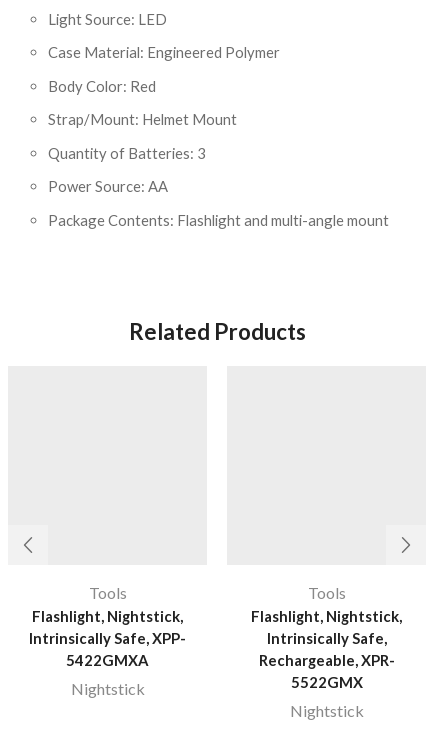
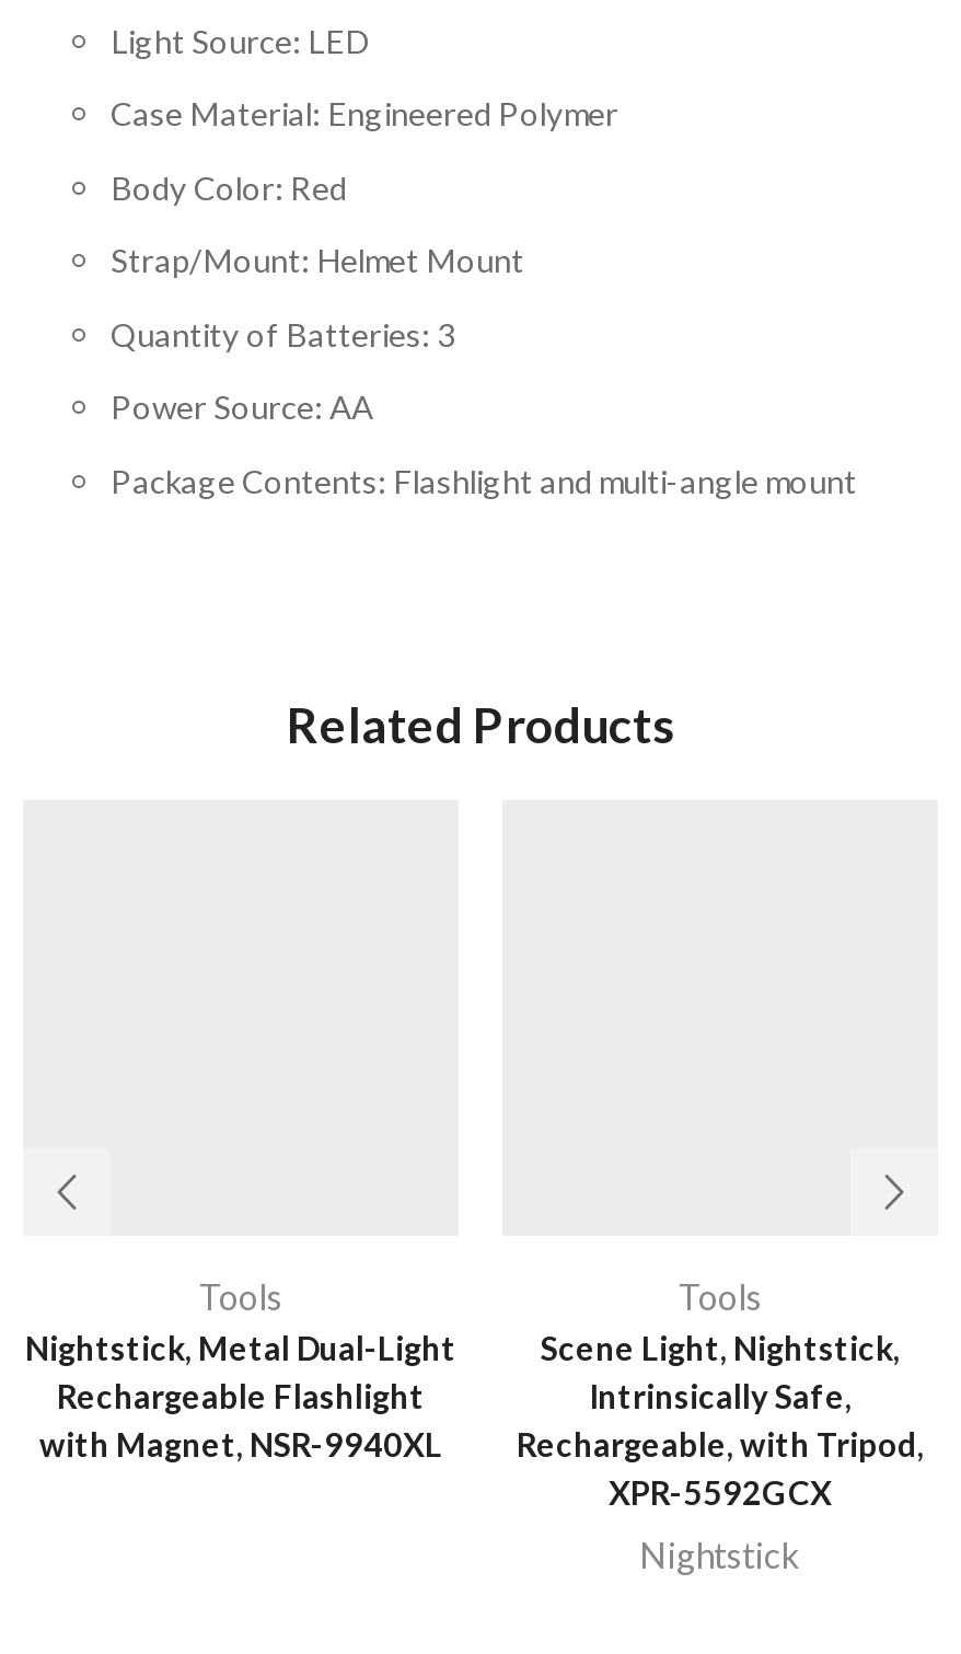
[29,607,186,698] Flashlight, Nightstick, | Intrinsically Safe, XPP- | 5422GMXA | Nightstick -> [25,1327,456,1463] Nightstick, Metal Dual-Light | Rechargeable Flashlight | with Magnet, NSR-9940XL
[251,607,402,625] Flashlight, Nightstick, -> [541,1327,900,1367] Scene Light, Nightstick,
[258,651,394,691] Rechargeable, XPR- | 5522GMX -> [517,1424,924,1511] Rechargeable, with Tripod, | XPR-5592GCX

